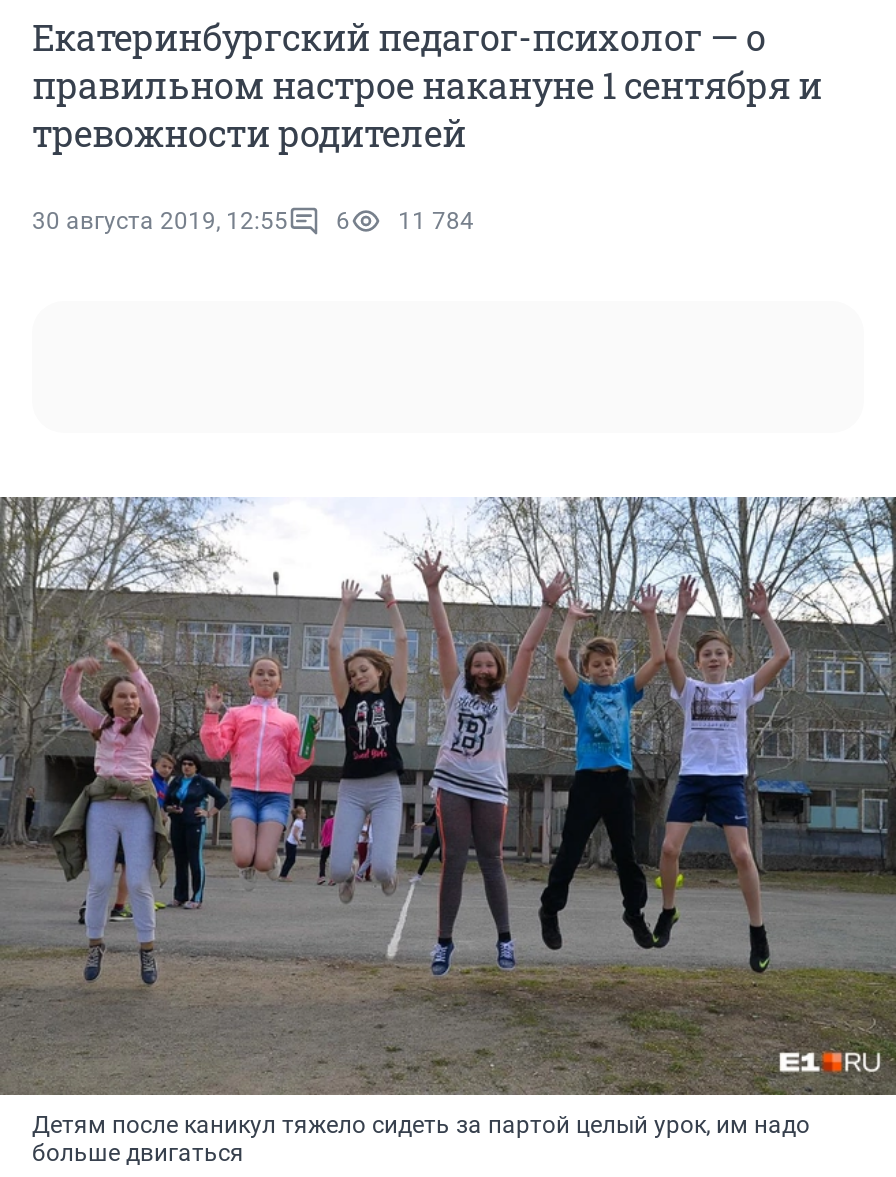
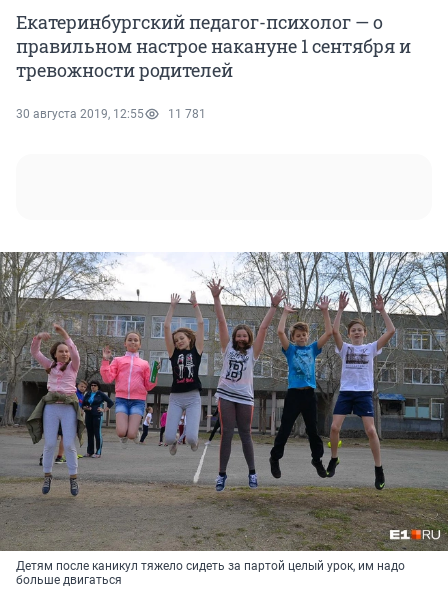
[336,207,474,235] 6 | 11 784 -> [168,107,206,121] 11 781

